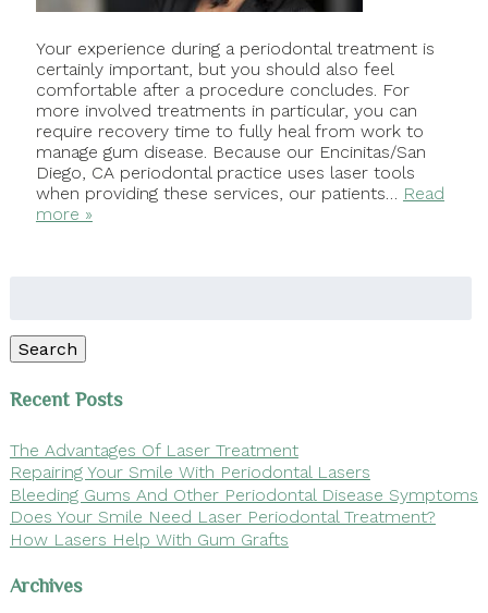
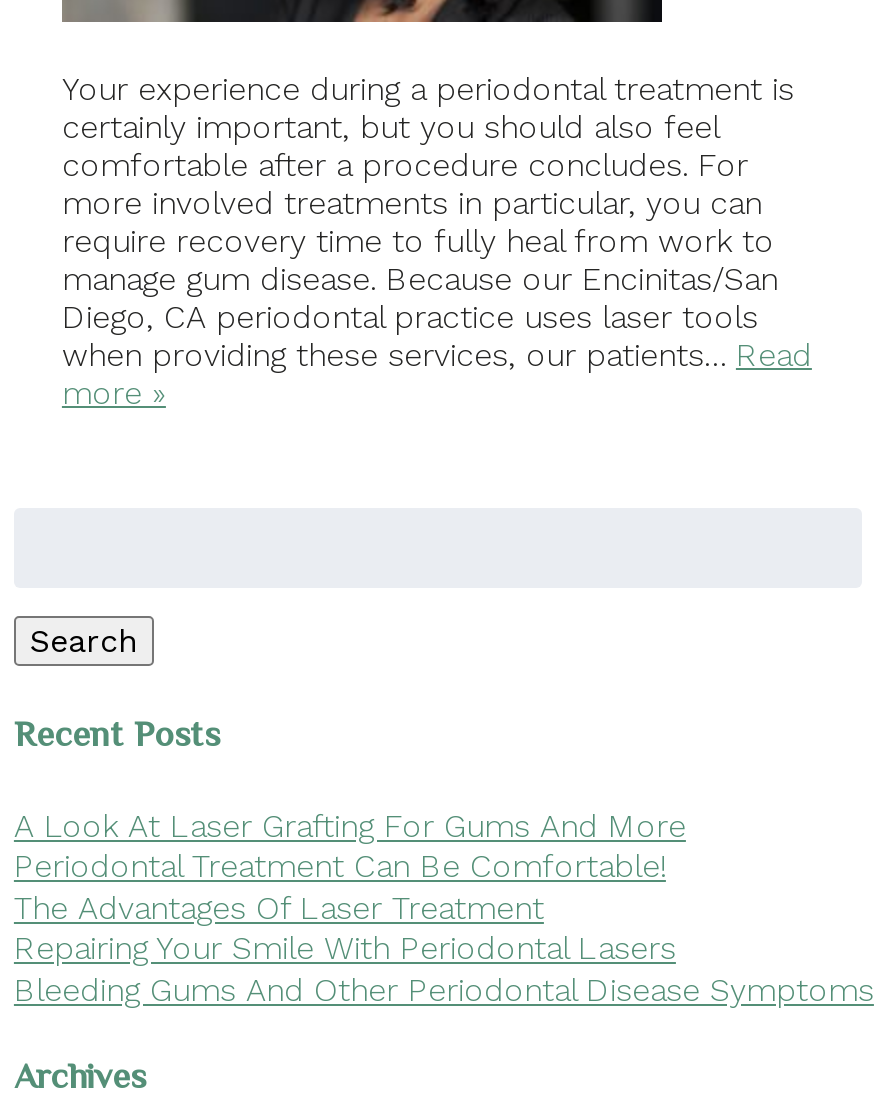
none -> [14,807,686,886] A Look At Laser Grafting For Gums And More | Periodontal Treatment Can Be Comfortable!
moved [10,439,478,505] -> [14,889,874,1009]: The Advantages Of Laser Treatment | Repairing Your Smile With Periodontal Lasers | Bleeding Gums And Other Periodontal Disease Symptoms
[10,506,436,549] Does Your Smile Need Laser Periodontal Treatment? | How Lasers Help With Gum Grafts -> none

